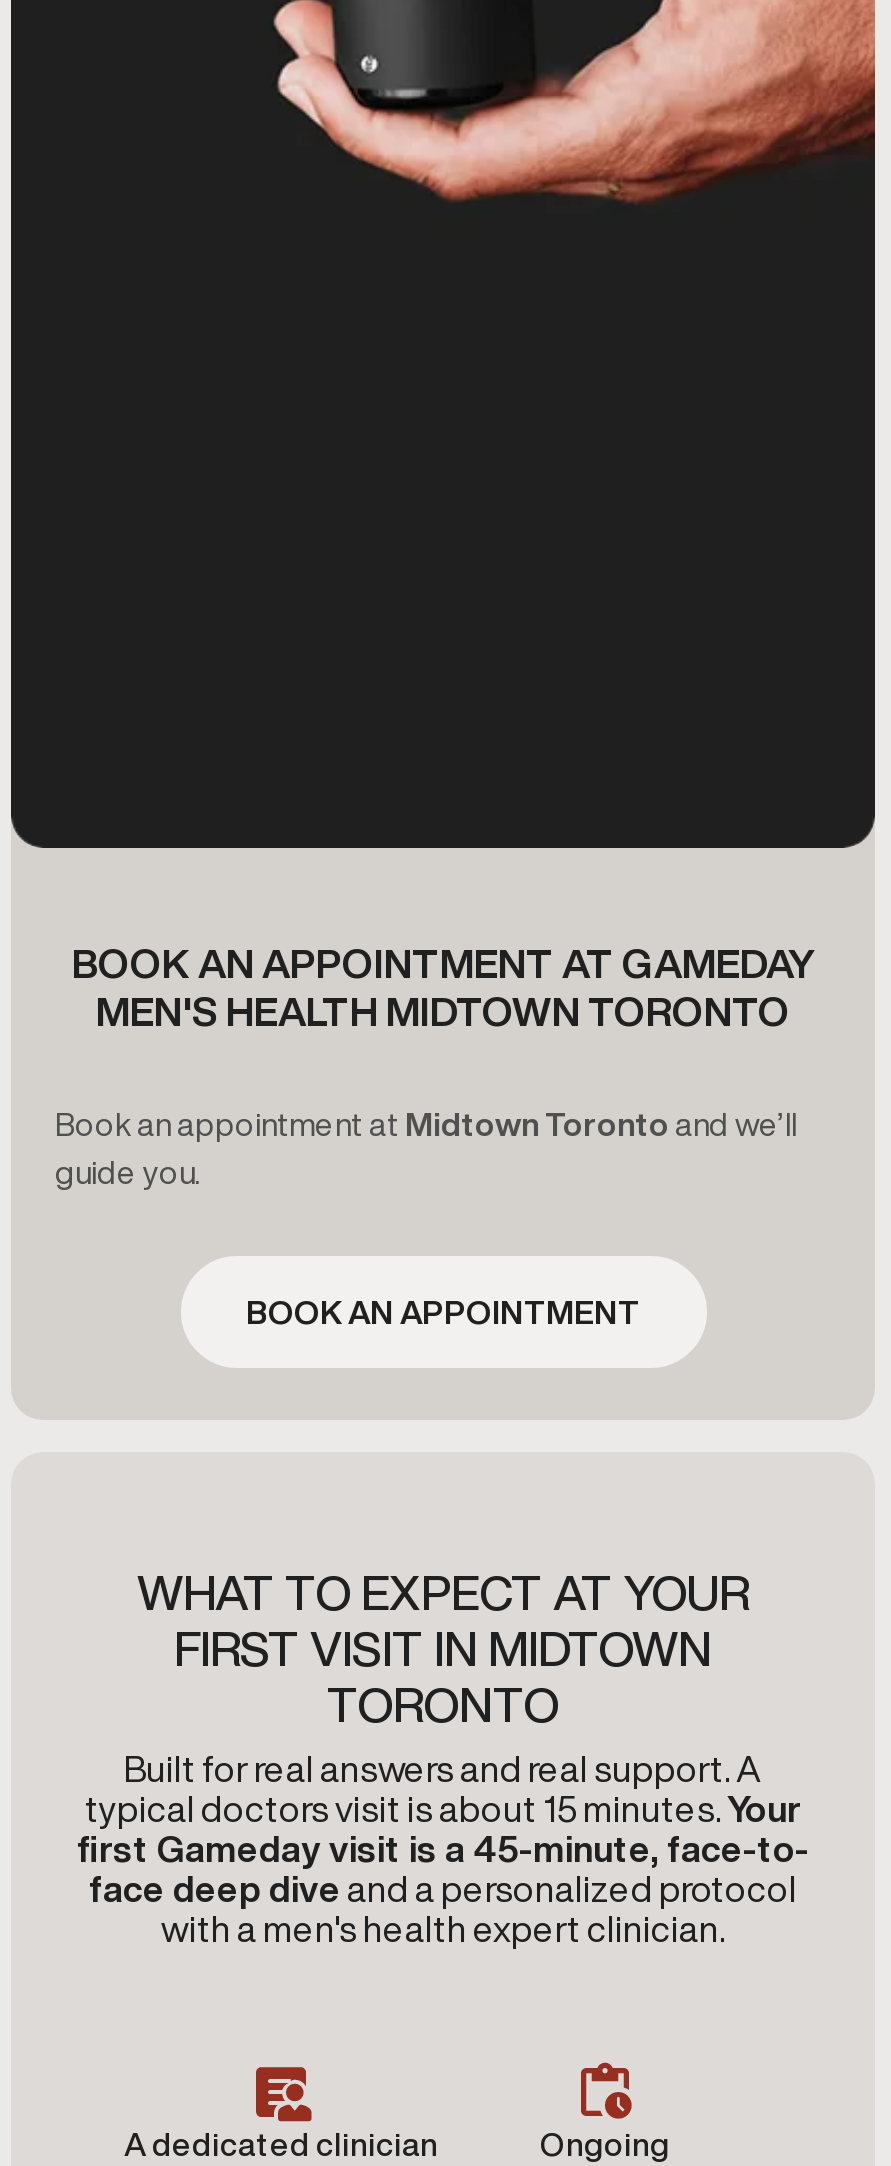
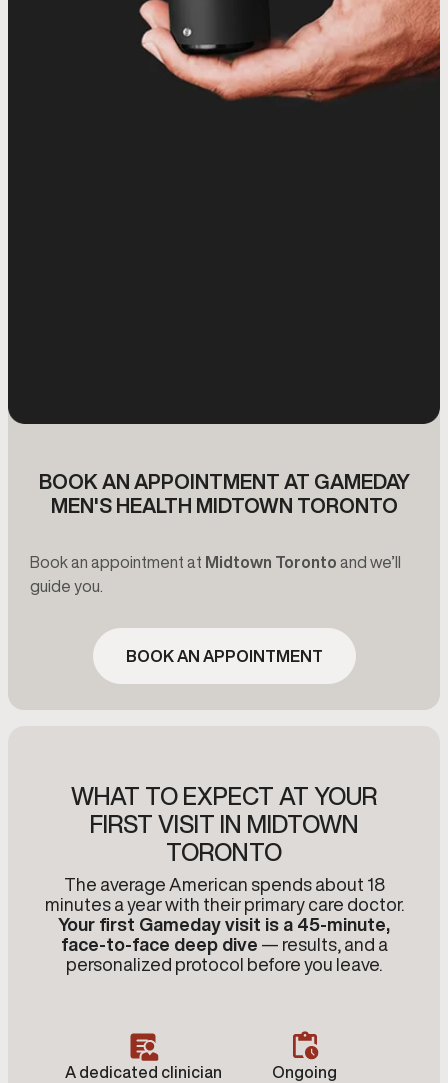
[77,1750,809,1946] Built for real answers and real support. A | typical doctors visit is about 15 minutes. Your | first Gameday visit is a 45-minute, face-to- | face deep dive and a personalized protocol | with a men's health expert clinician. -> [44,875,403,973] The average American spends about 18 | minutes a year with their primary care doctor. | Your first Gameday visit is a 45-minute, | face-to-face deep dive — results, and a | personalized protocol before you leave.

